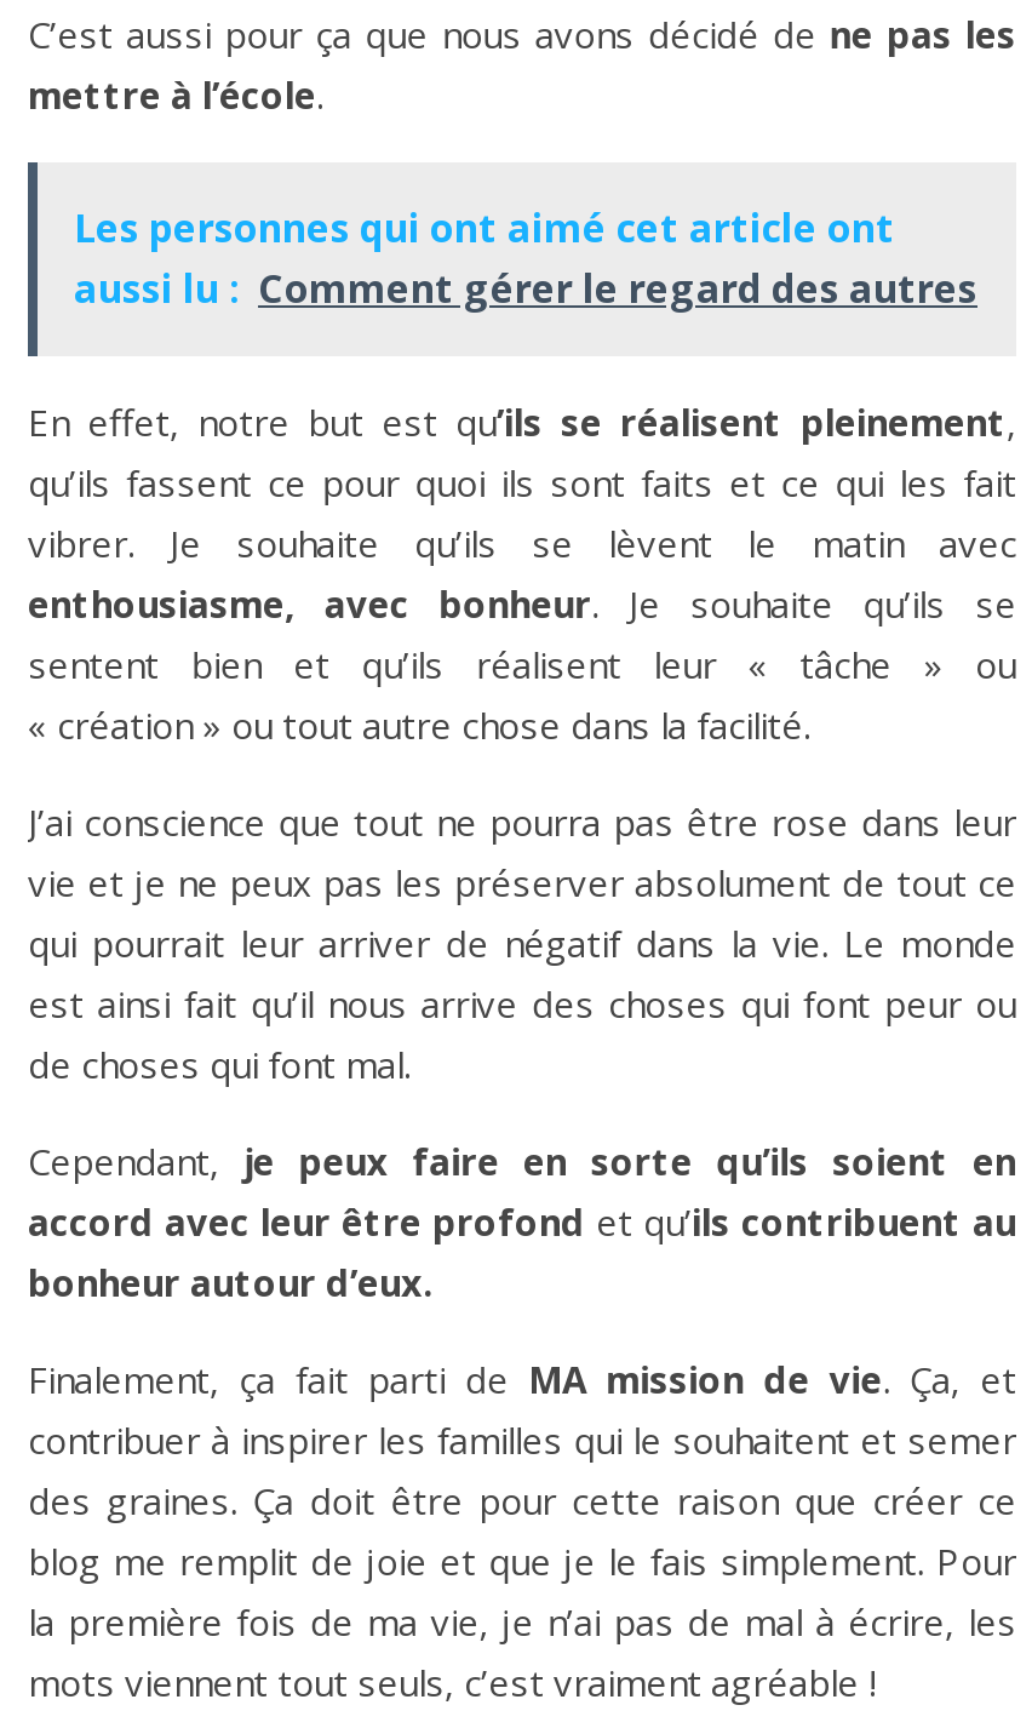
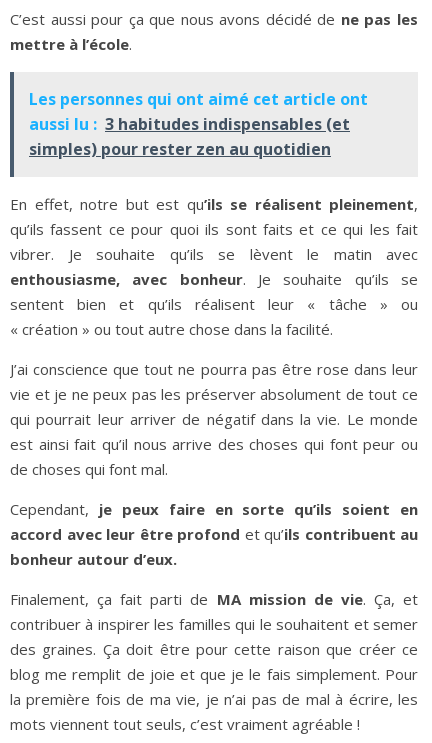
[74,262,977,315] aussi lu : Comment gérer le regard des autres -> [29,113,350,160] aussi lu : 3 habitudes indispensables (et | simples) pour rester zen au quotidien

